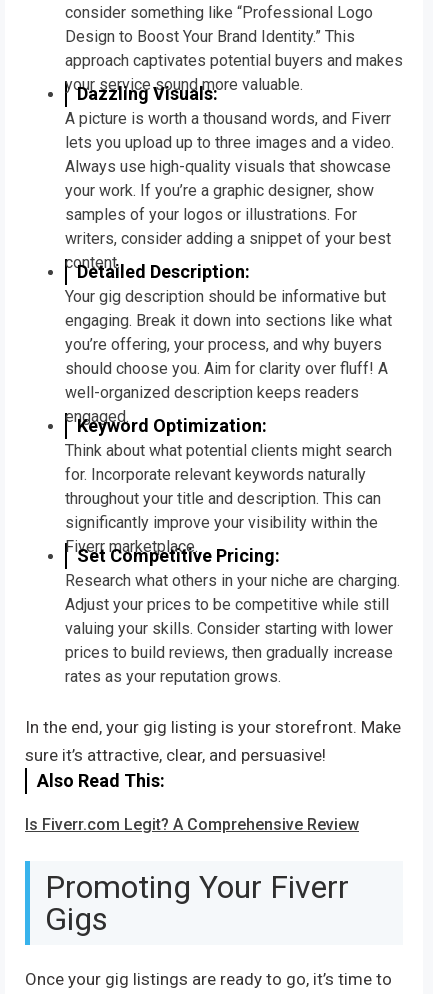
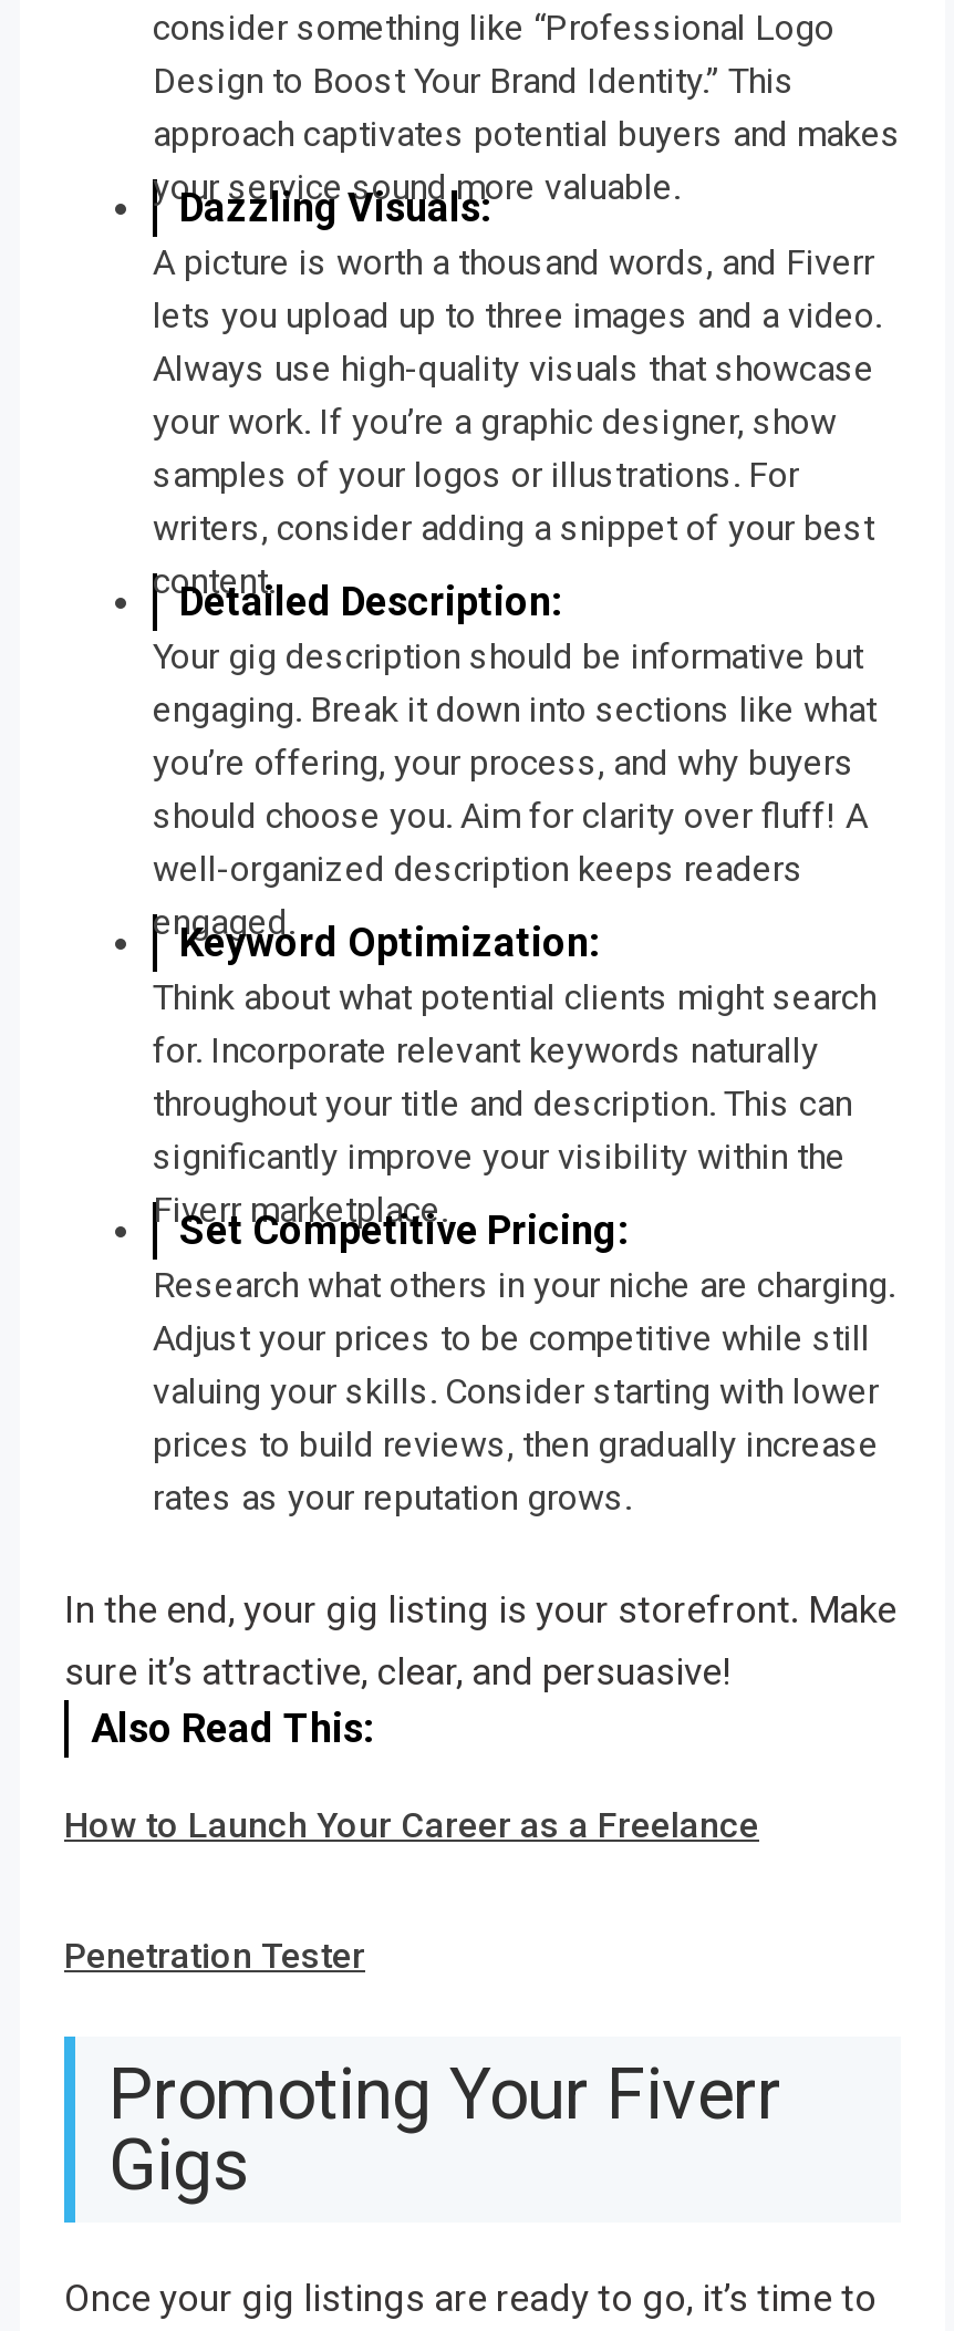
[25,815,359,834] Is Fiverr.com Legit? A Comprehensive Review -> [64,1804,759,1977] How to Launch Your Career as a Freelance | Penetration Tester

